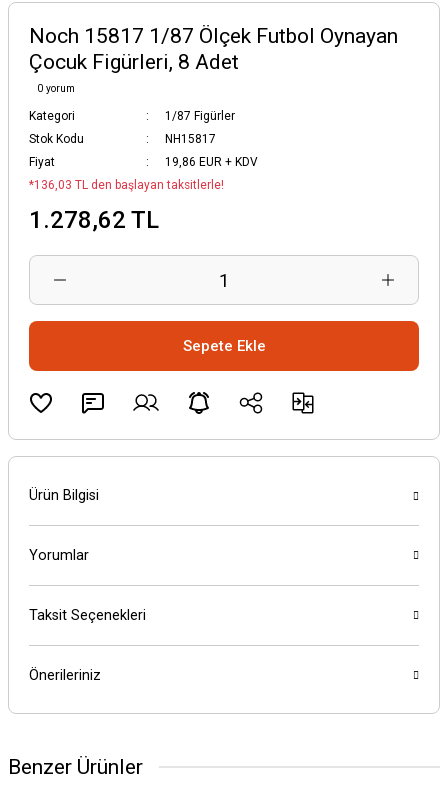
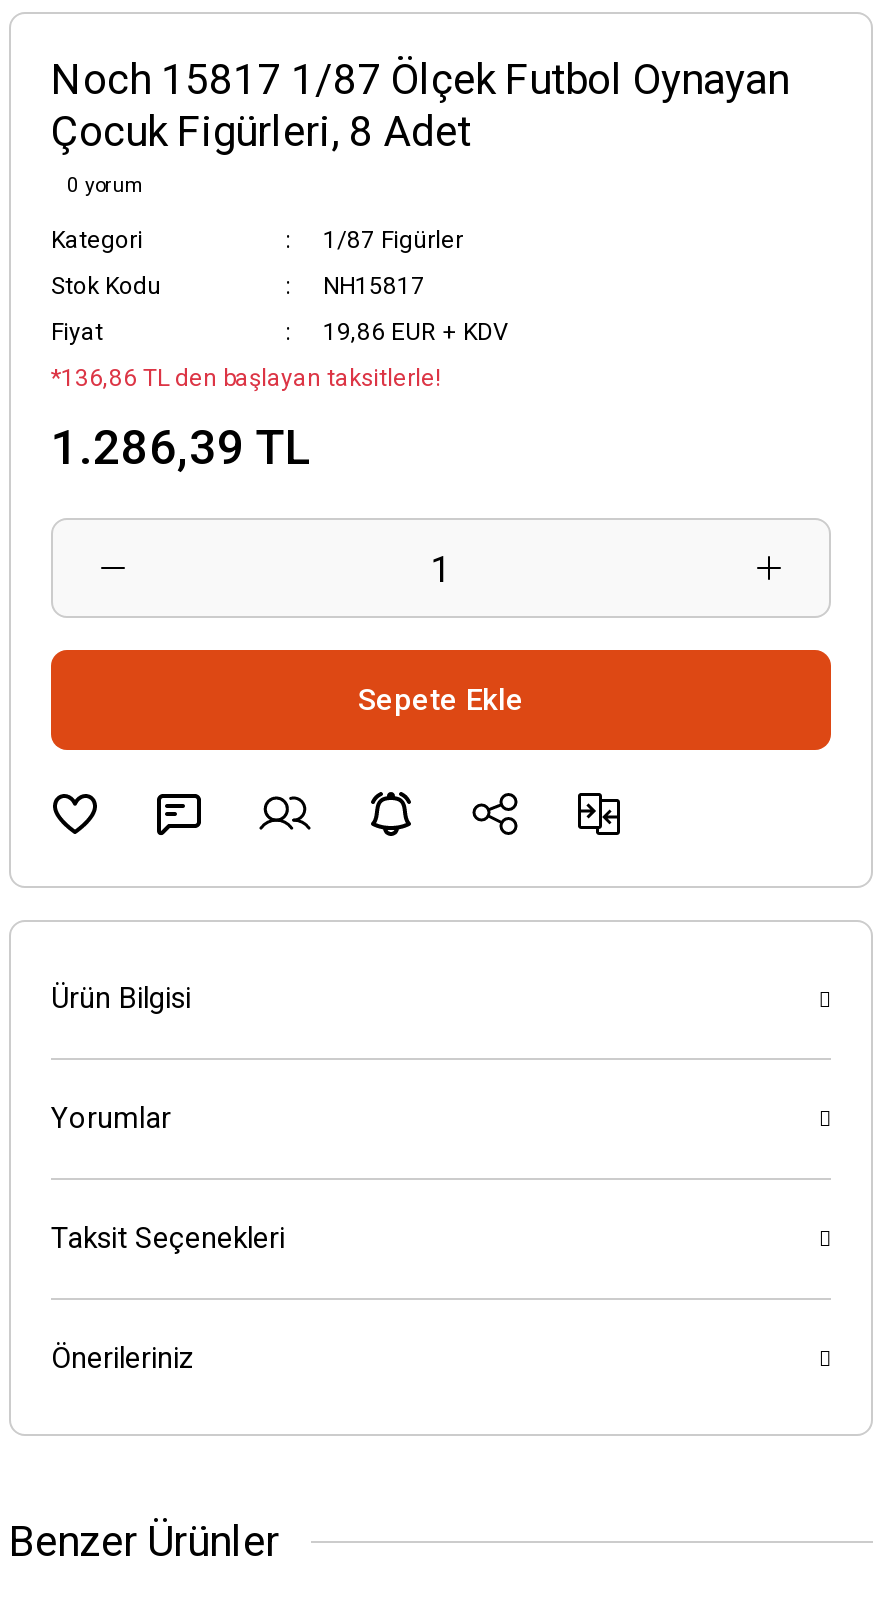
[29,178,224,192] *136,03 TL den başlayan taksitlerle! -> [51,364,441,392] *136,86 TL den başlayan taksitlerle!
[29,206,159,234] 1.278,62 TL -> [51,420,311,476] 1.286,39 TL

